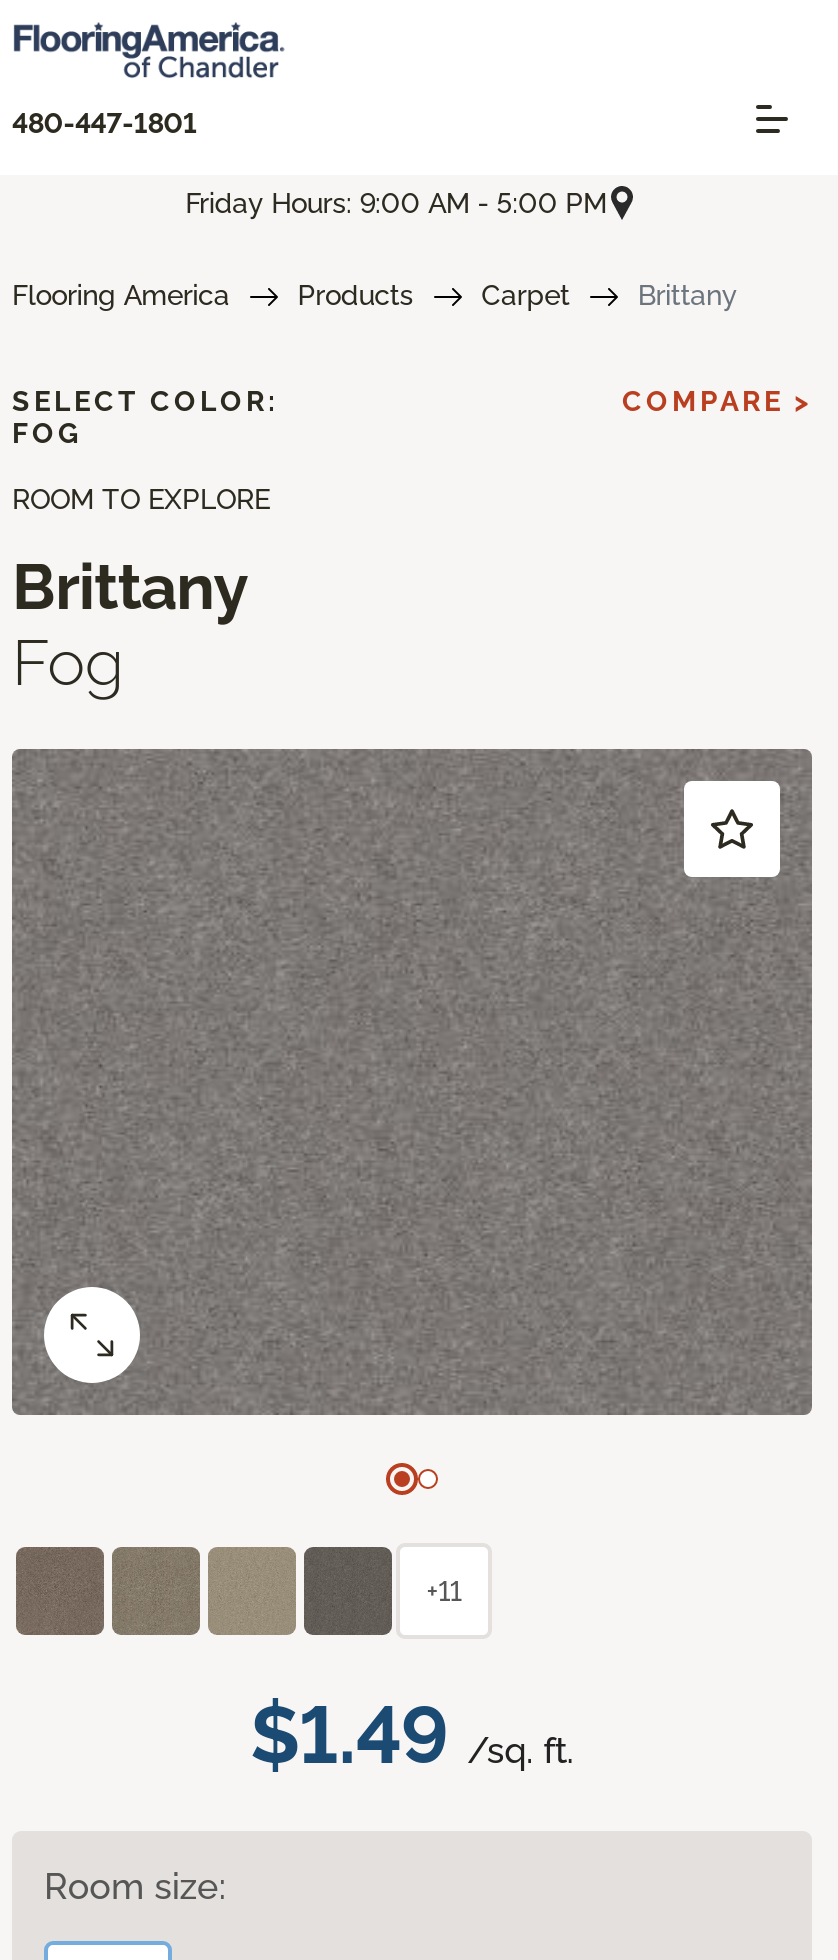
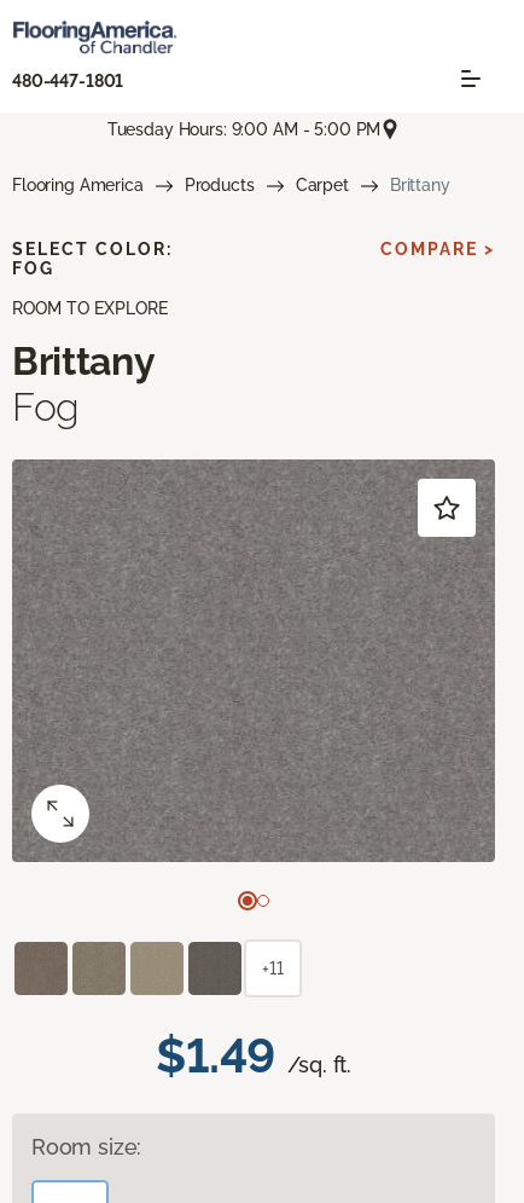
[185,186,607,218] Friday Hours: 9:00 AM - 5:00 PM -> [107,119,381,139] Tuesday Hours: 9:00 AM - 5:00 PM

